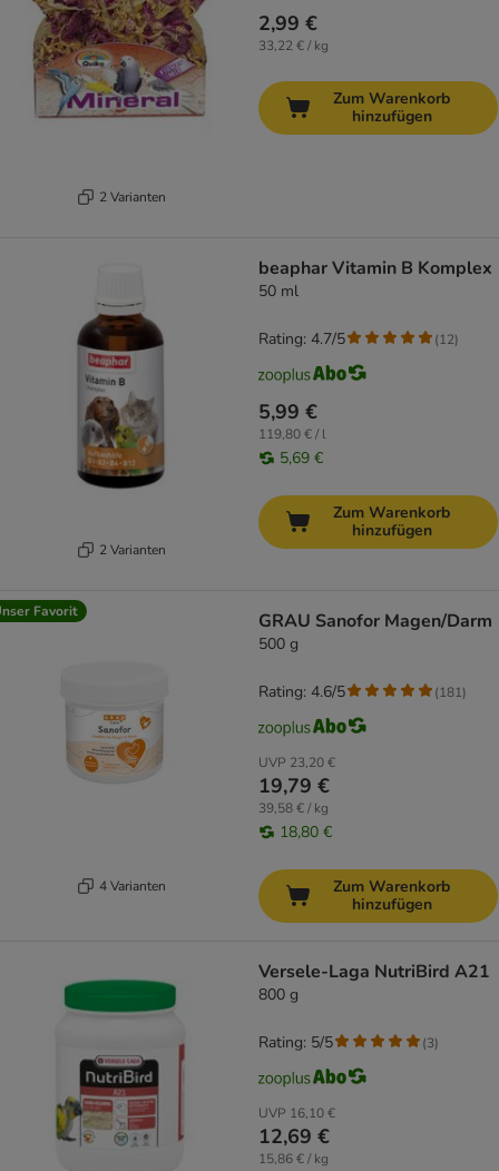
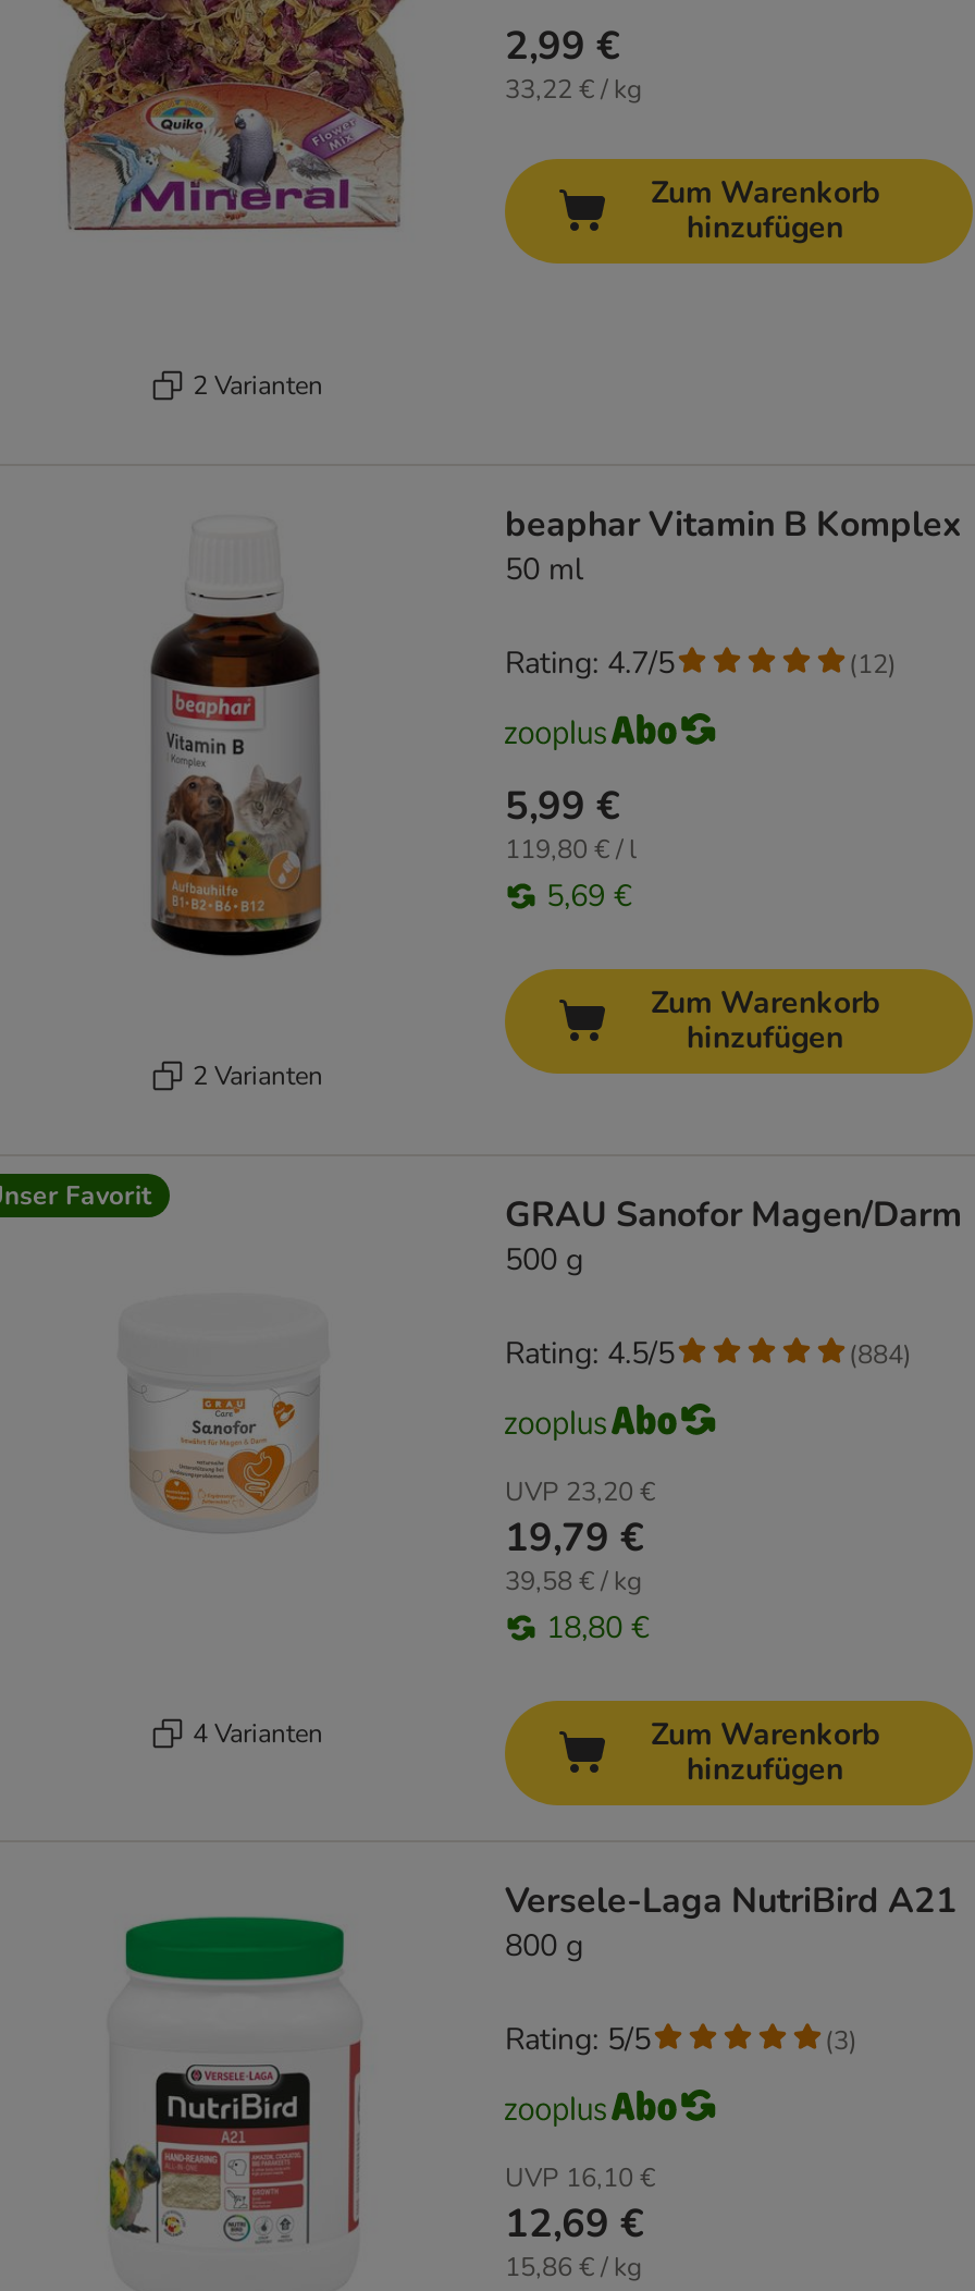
[258,681,345,702] Rating: 4.6/5 -> [505,1333,675,1374] Rating: 4.5/5
[434,683,467,701] (181) -> [849,1336,912,1371] (884)

